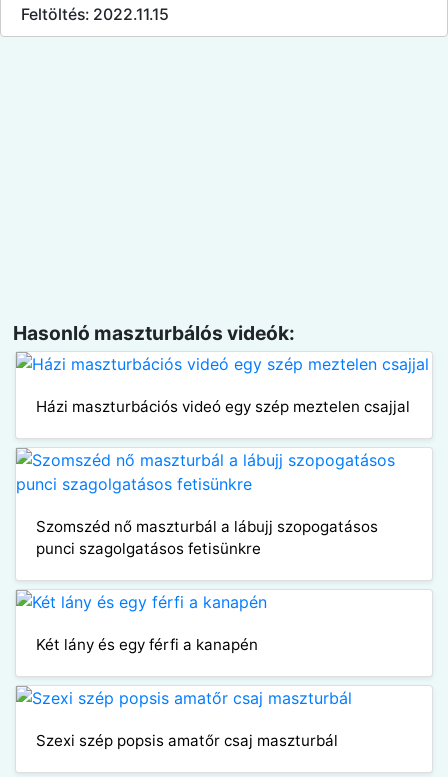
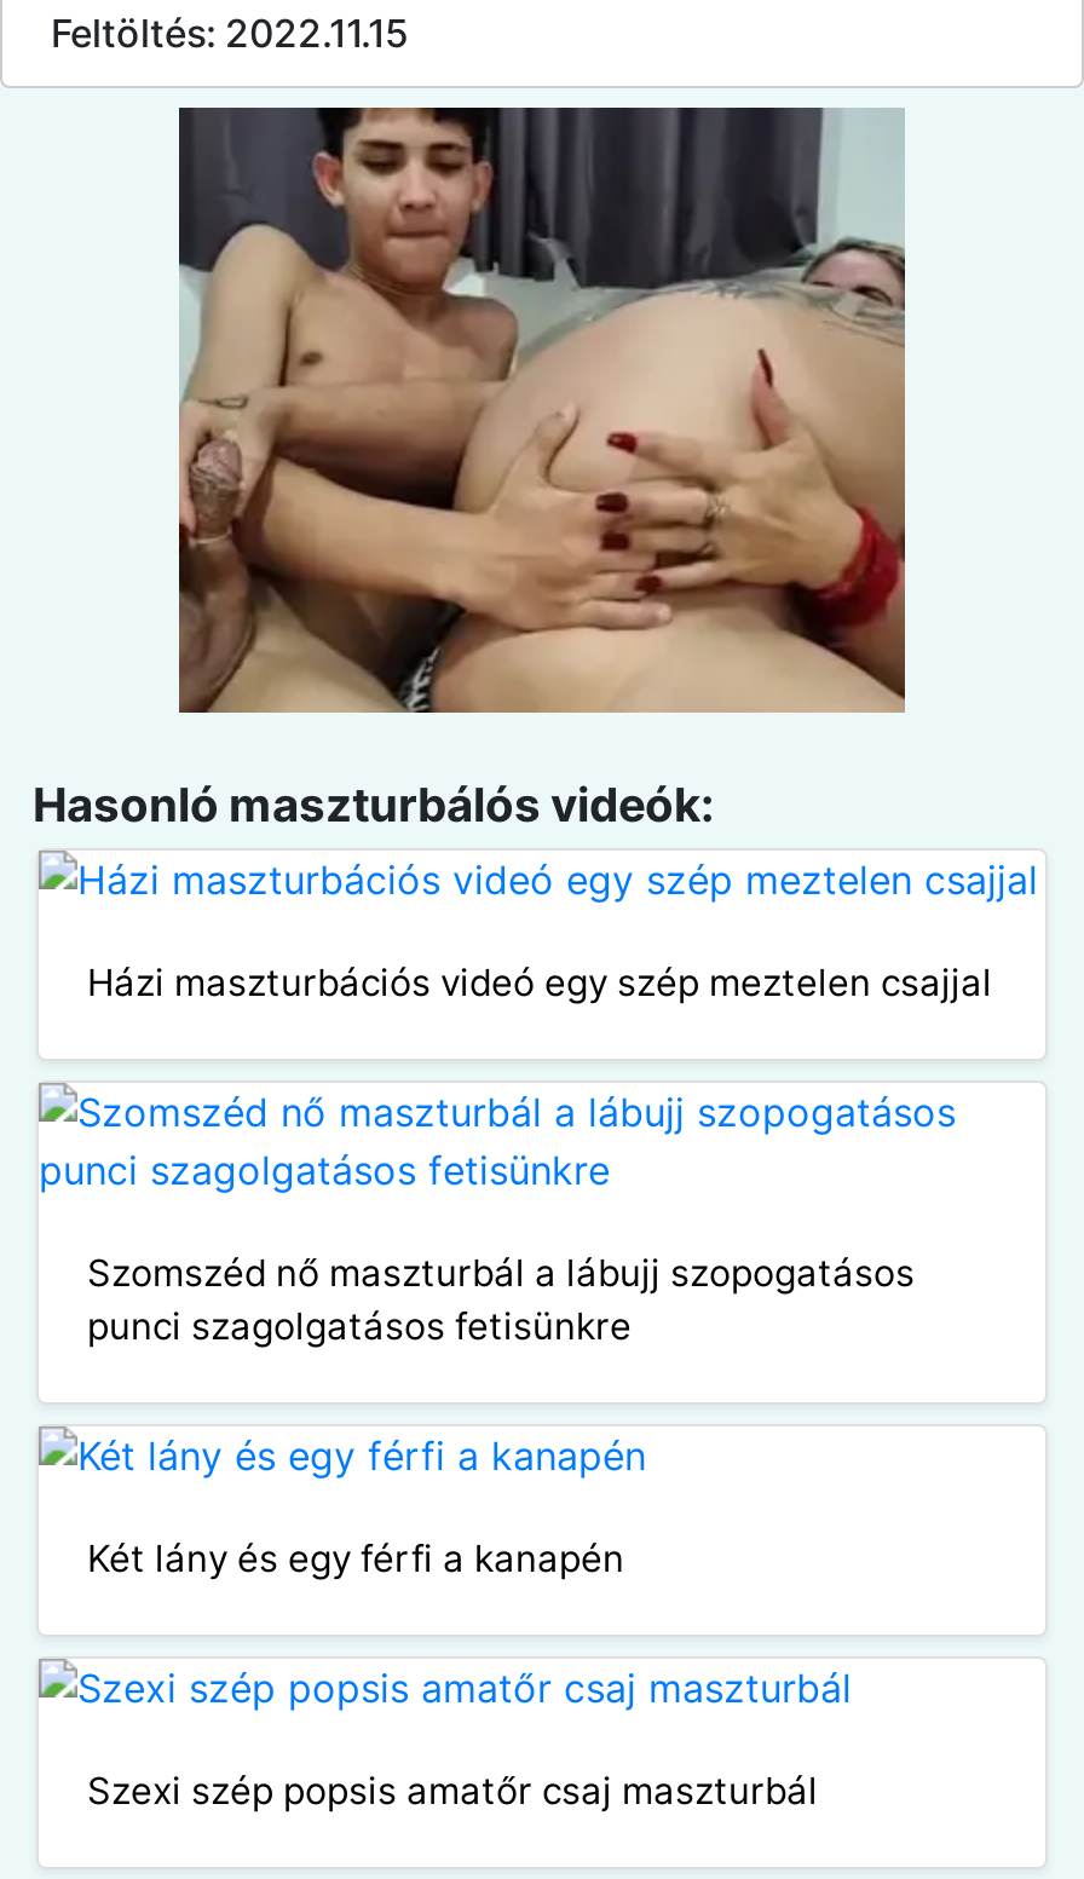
none -> [177,105,907,715] [image]

